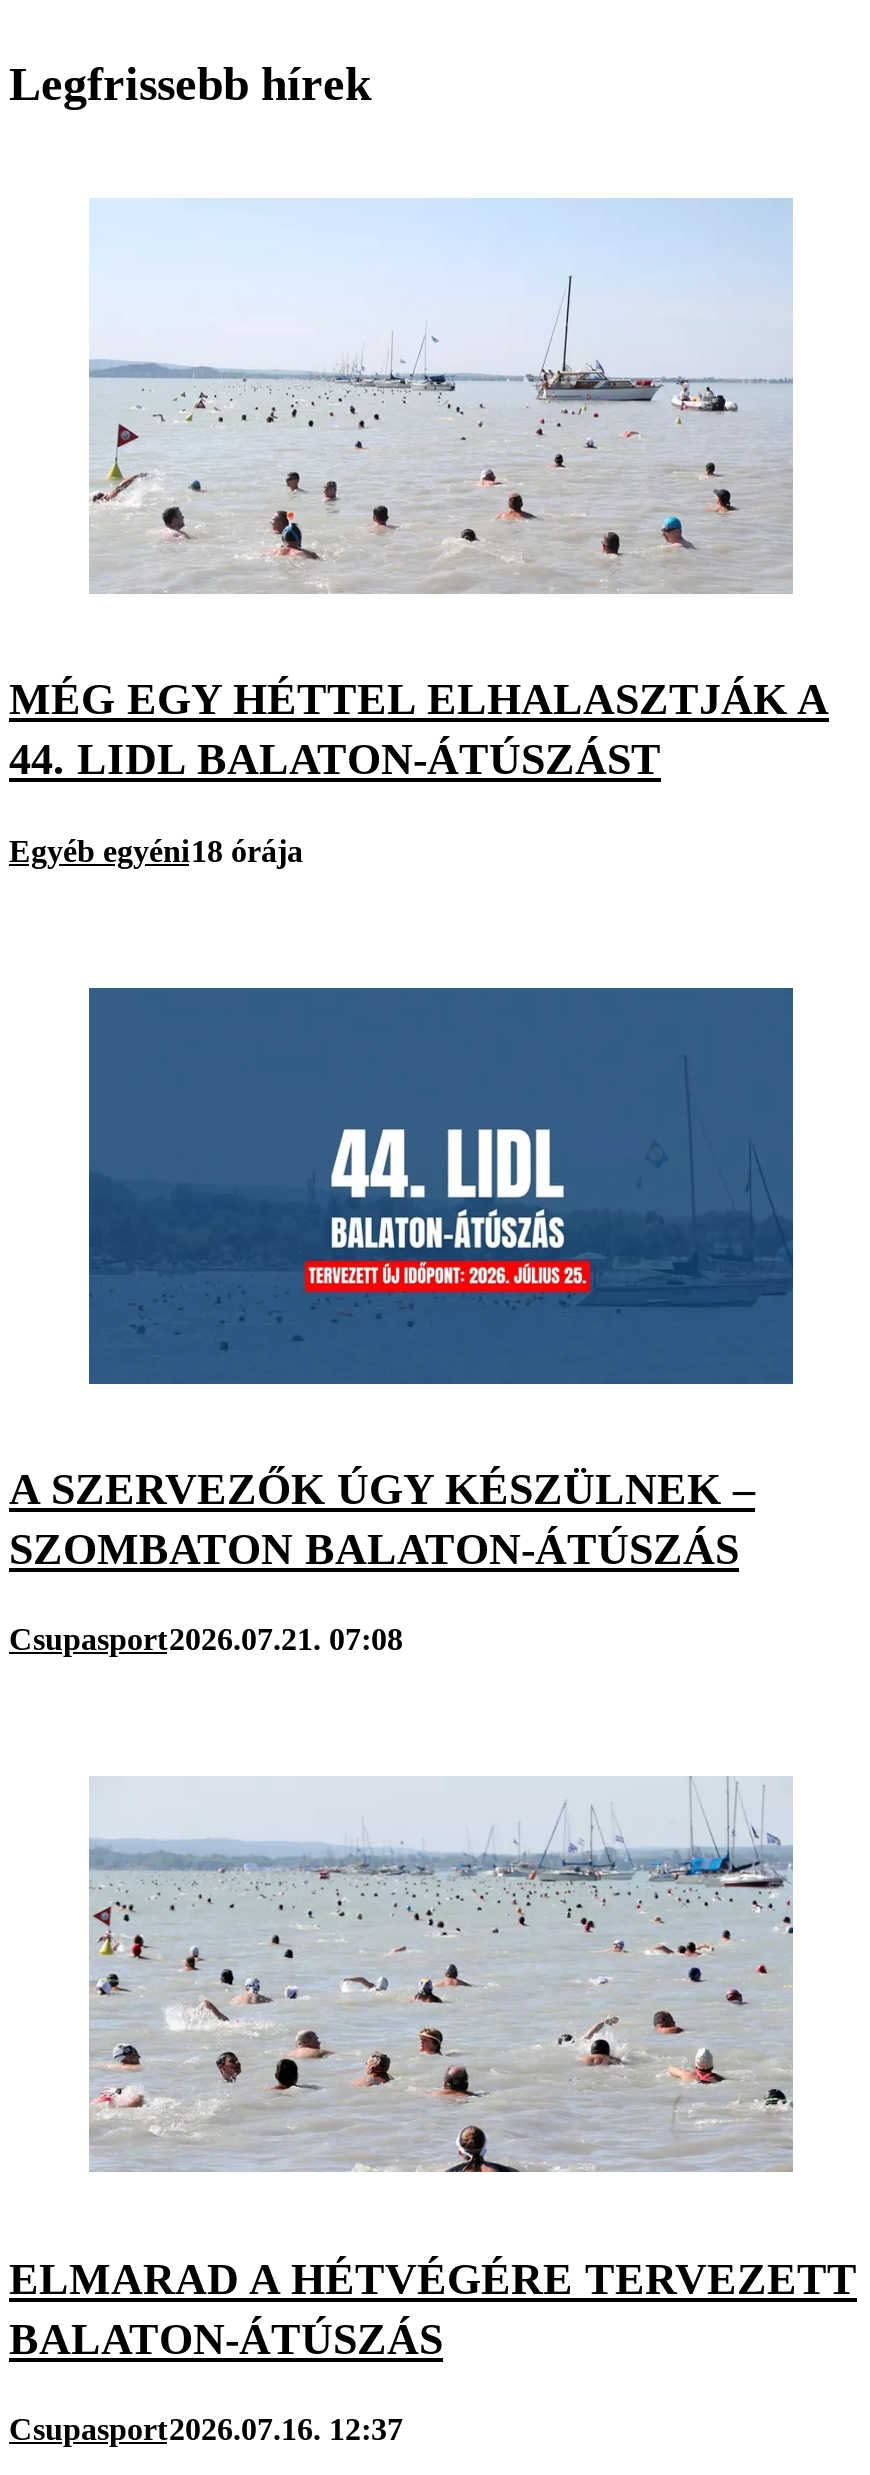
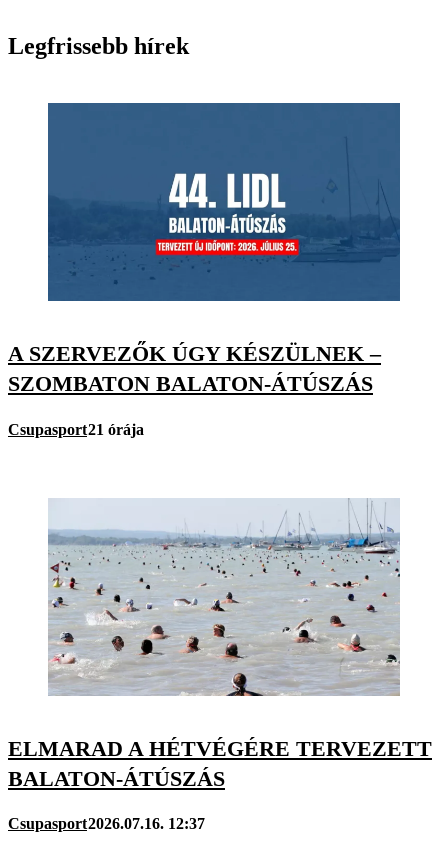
[89,198,793,594] [image] -> none
[9,675,829,867] MÉG EGY HÉTTEL ELHALASZTJÁK A | 44. LIDL BALATON-ÁTÚSZÁST | Egyéb egyéni18 órája -> none
[9,1622,403,1656] Csupasport2026.07.21. 07:08 -> [8,421,144,438] Csupasport21 órája

